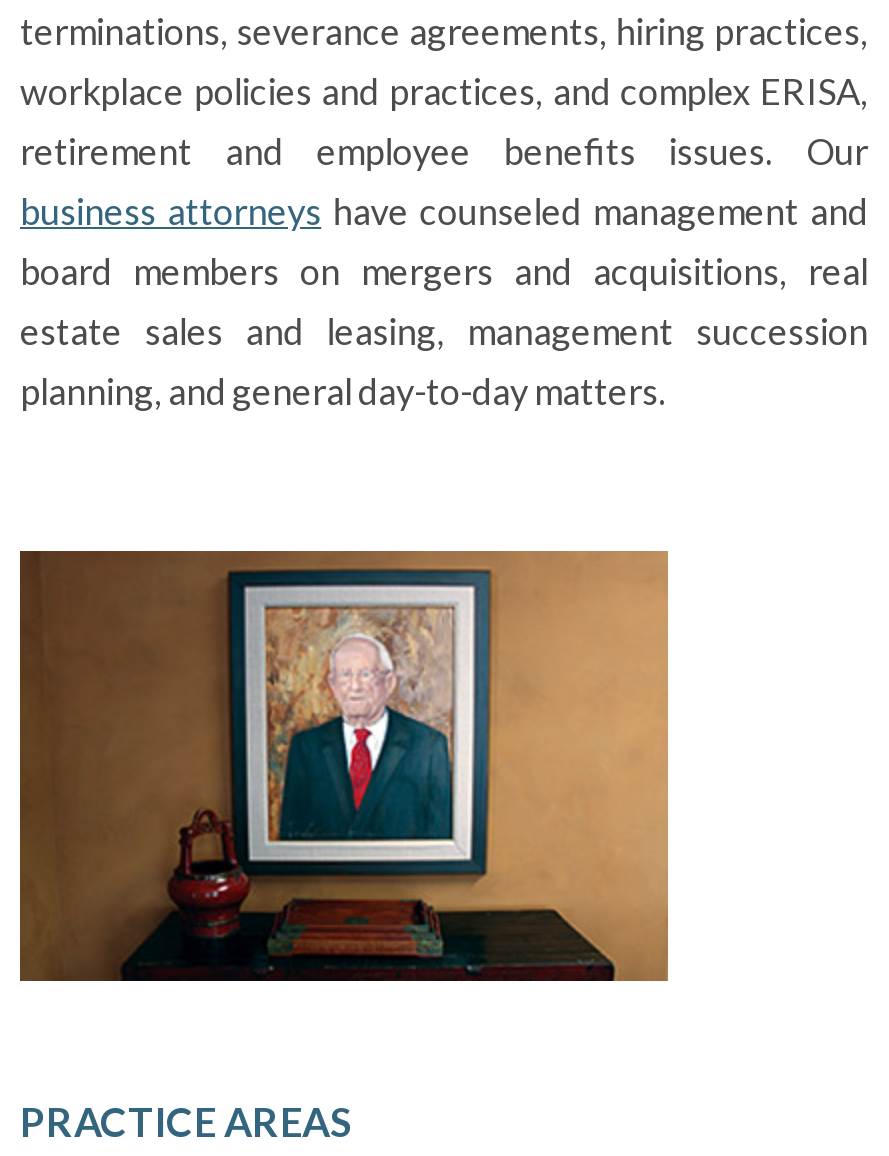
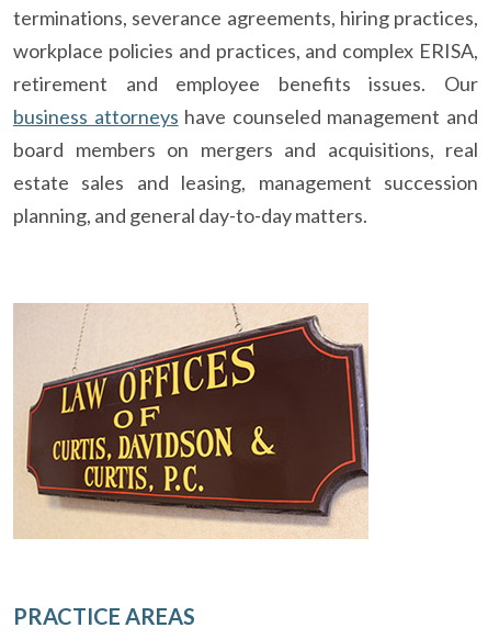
[20,551,670,983] [image] -> [13,303,370,539] [image]

